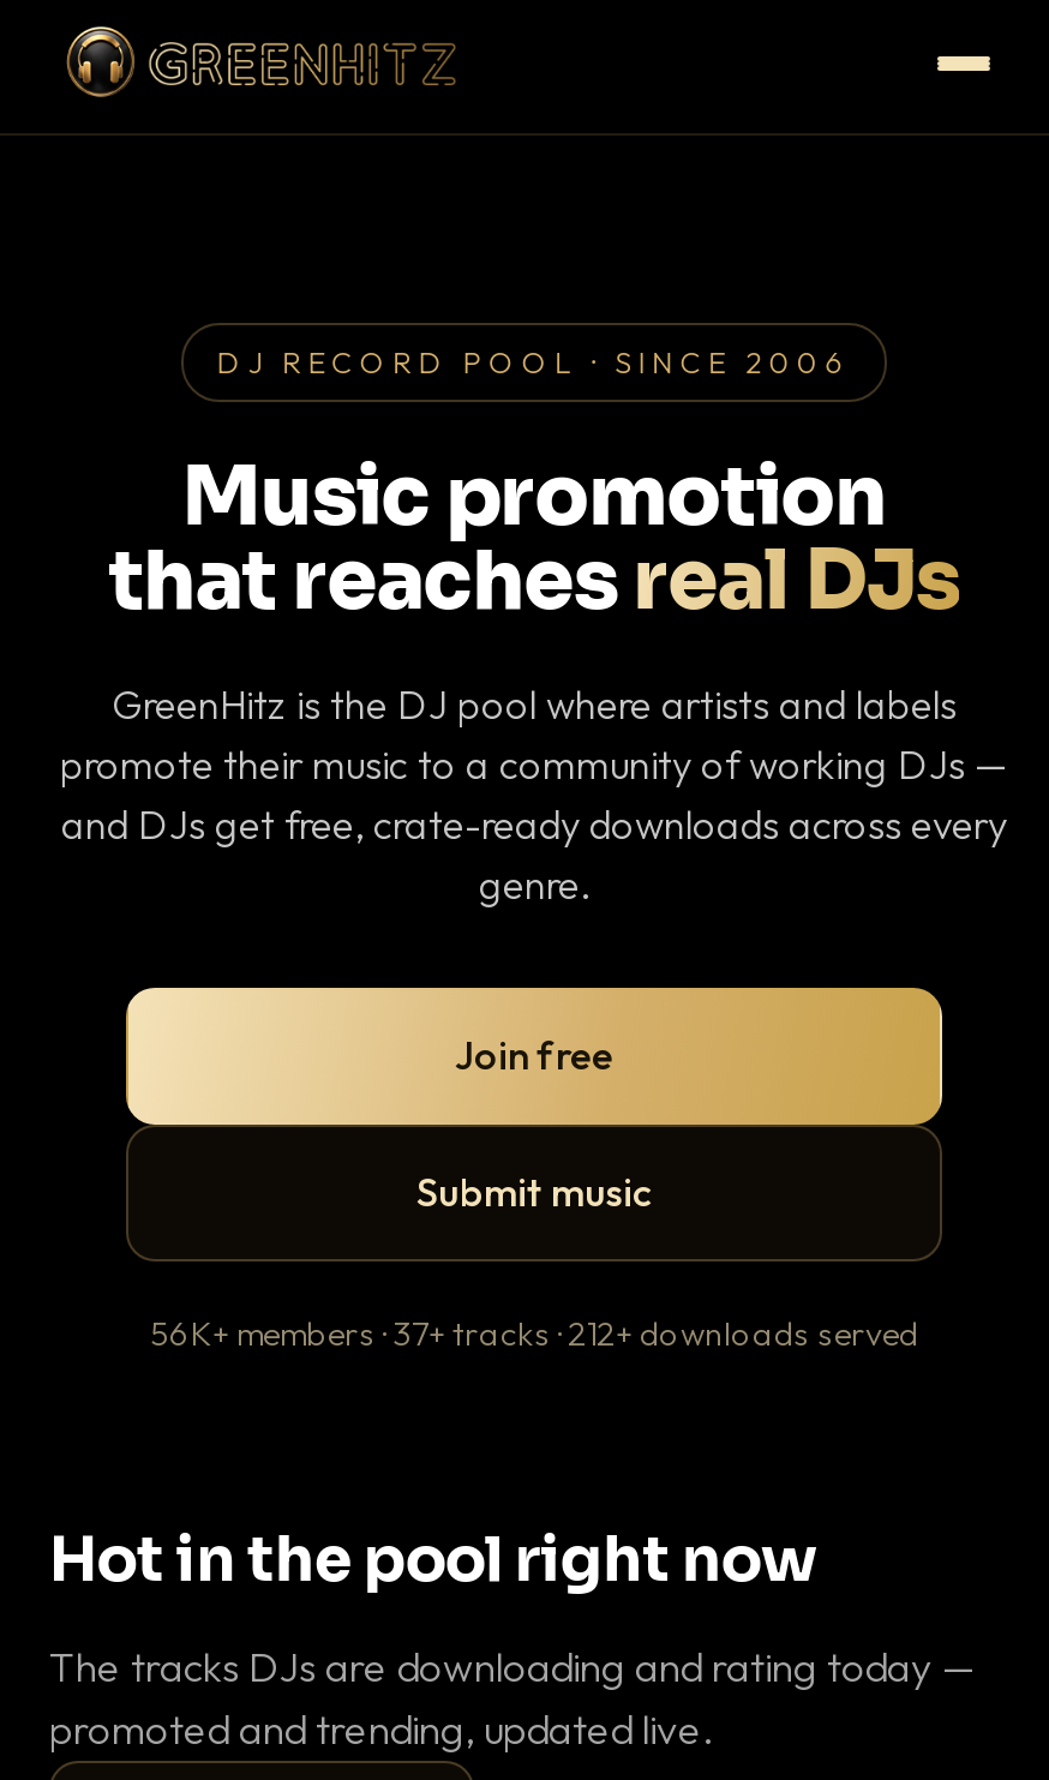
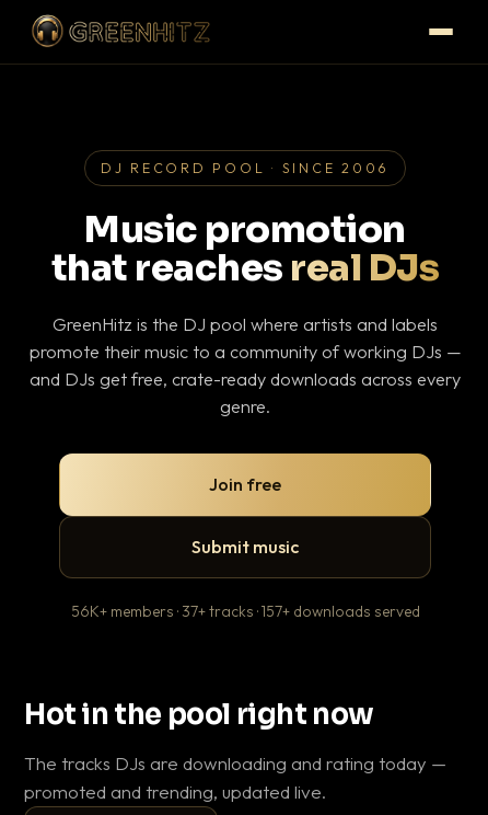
[150,1312,918,1355] 56K+ members · 37+ tracks · 212+ downloads served -> [71,601,420,621] 56K+ members · 37+ tracks · 157+ downloads served

